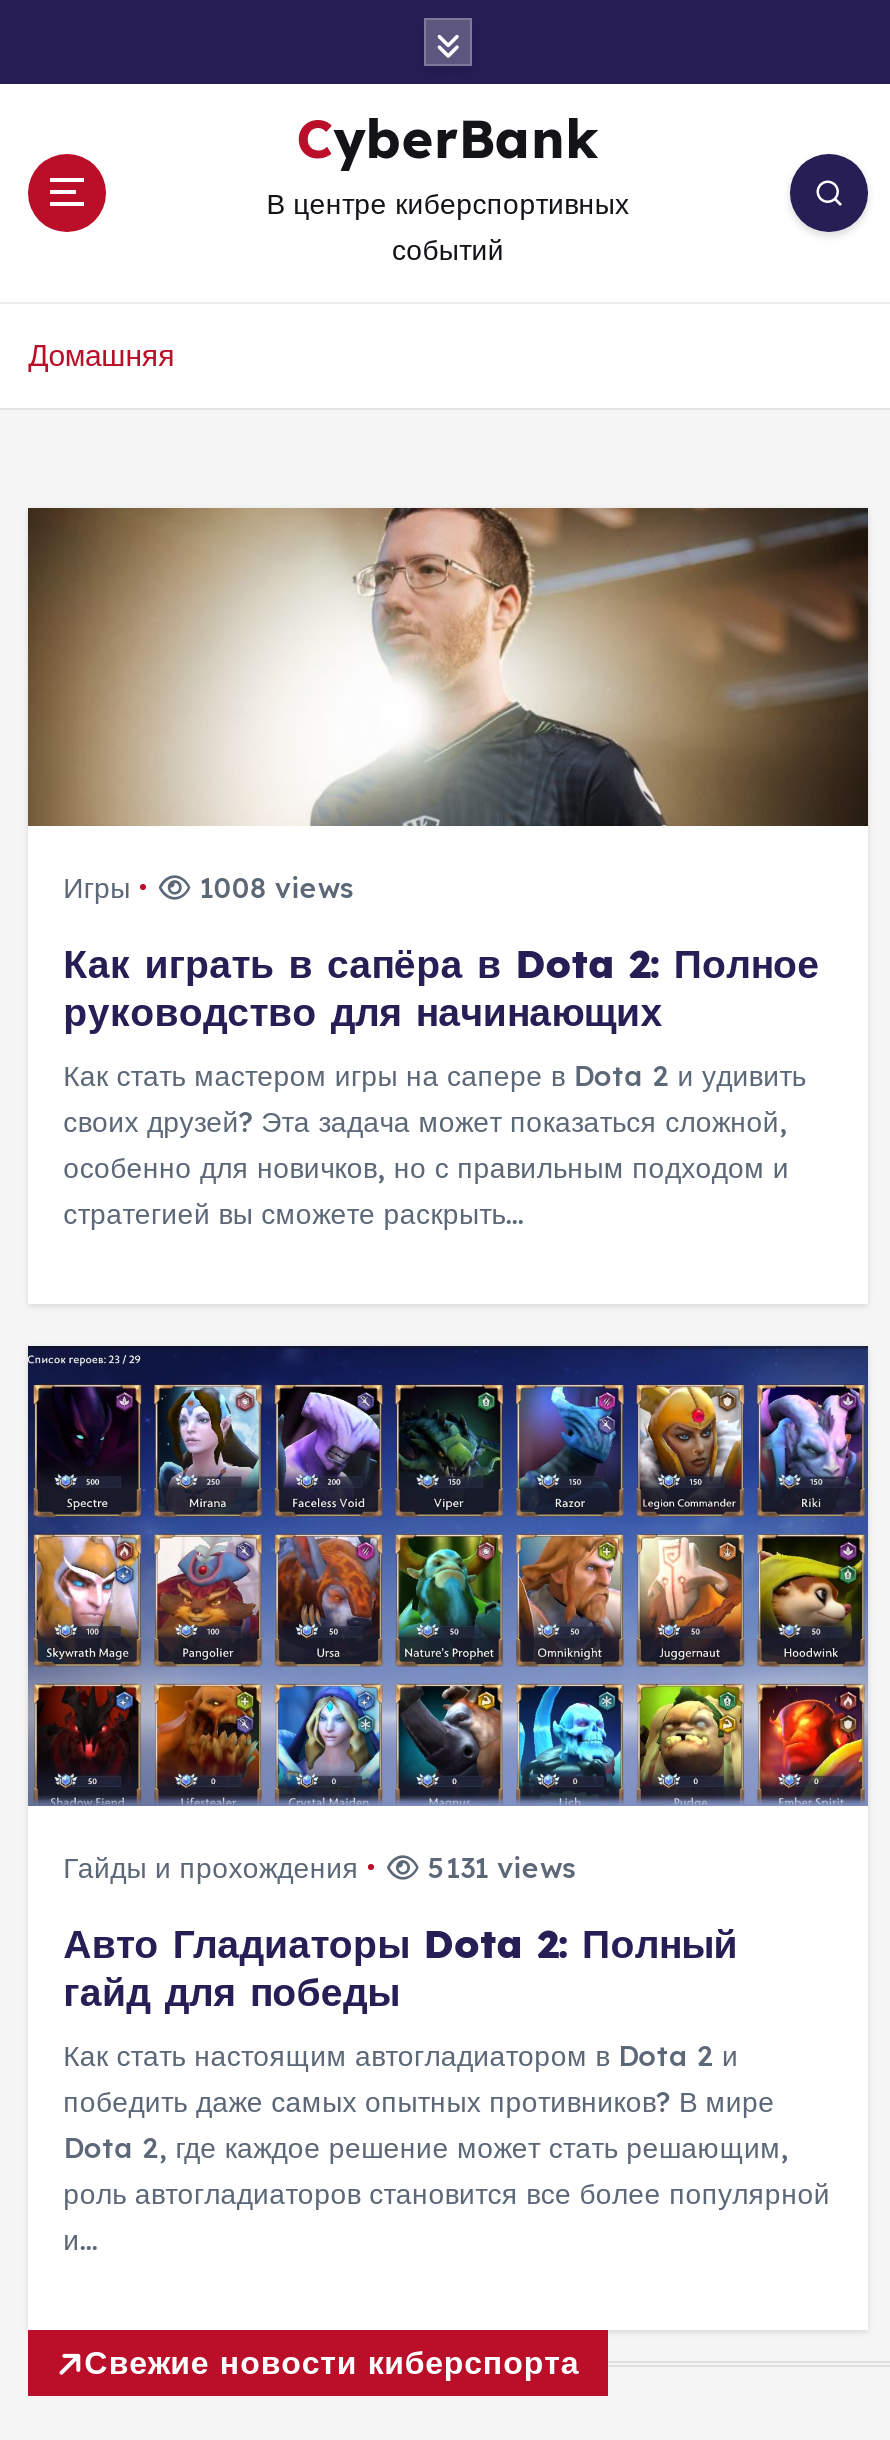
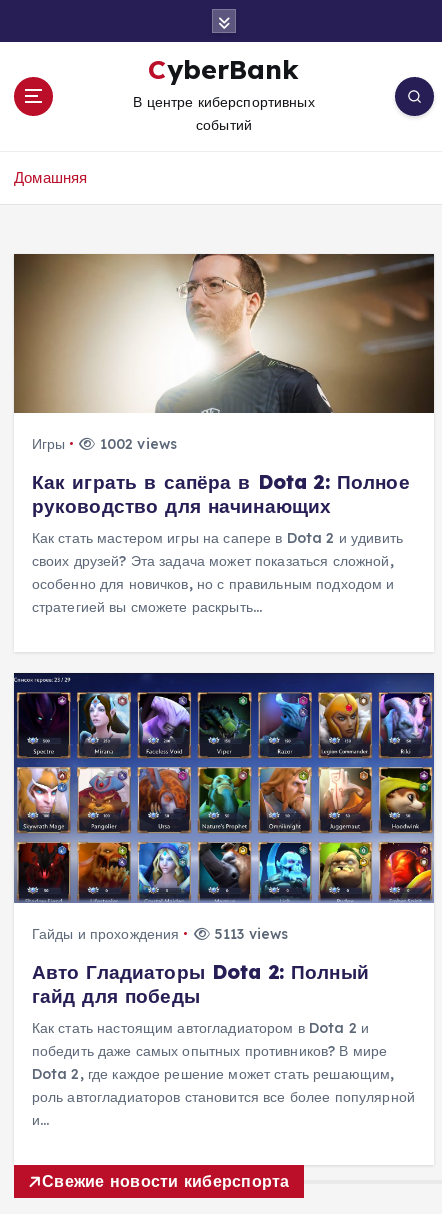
[63,869,354,905] Игры 1008 views -> [32,435,177,453] Игры 1002 views
[63,1849,576,1885] Гайды и прохождения 5131 views -> [32,925,288,943] Гайды и прохождения 5113 views

